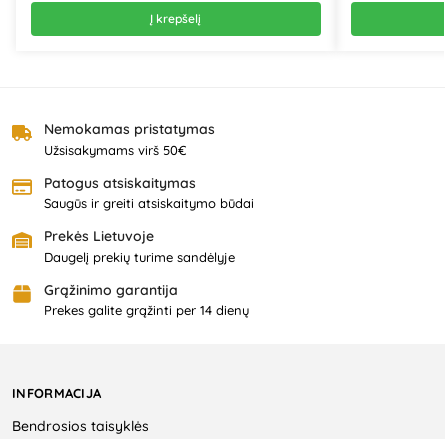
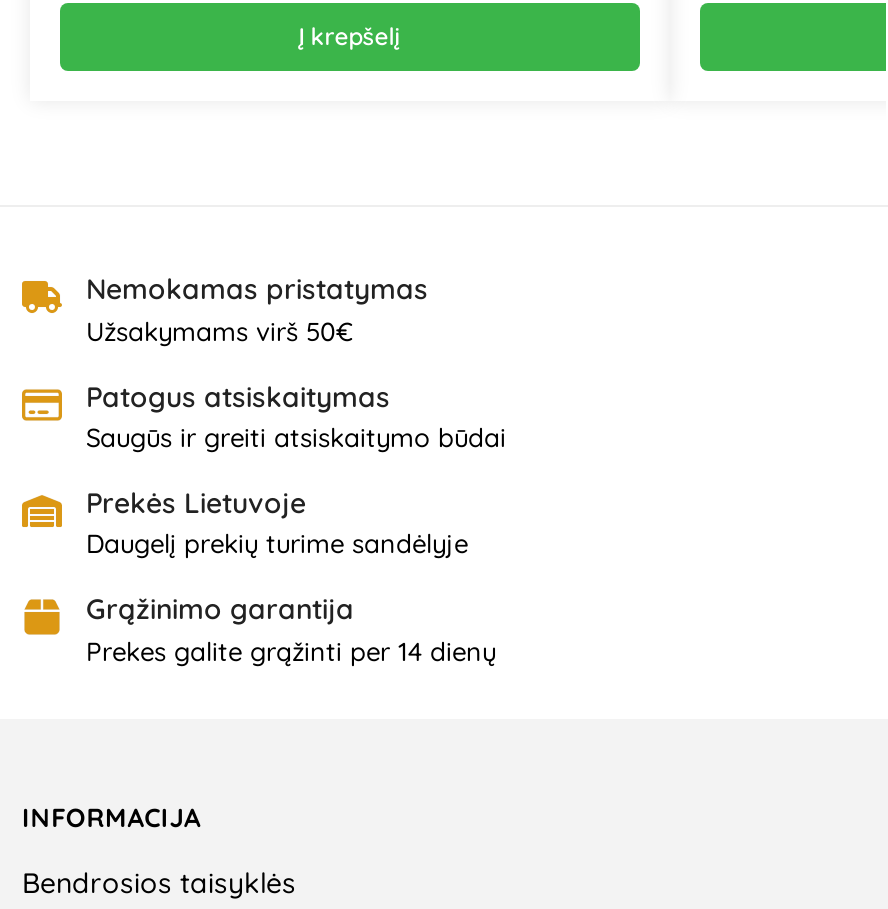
[44,142,187,158] Užsisakymams virš 50€ -> [86,314,354,346] Užsakymams virš 50€

